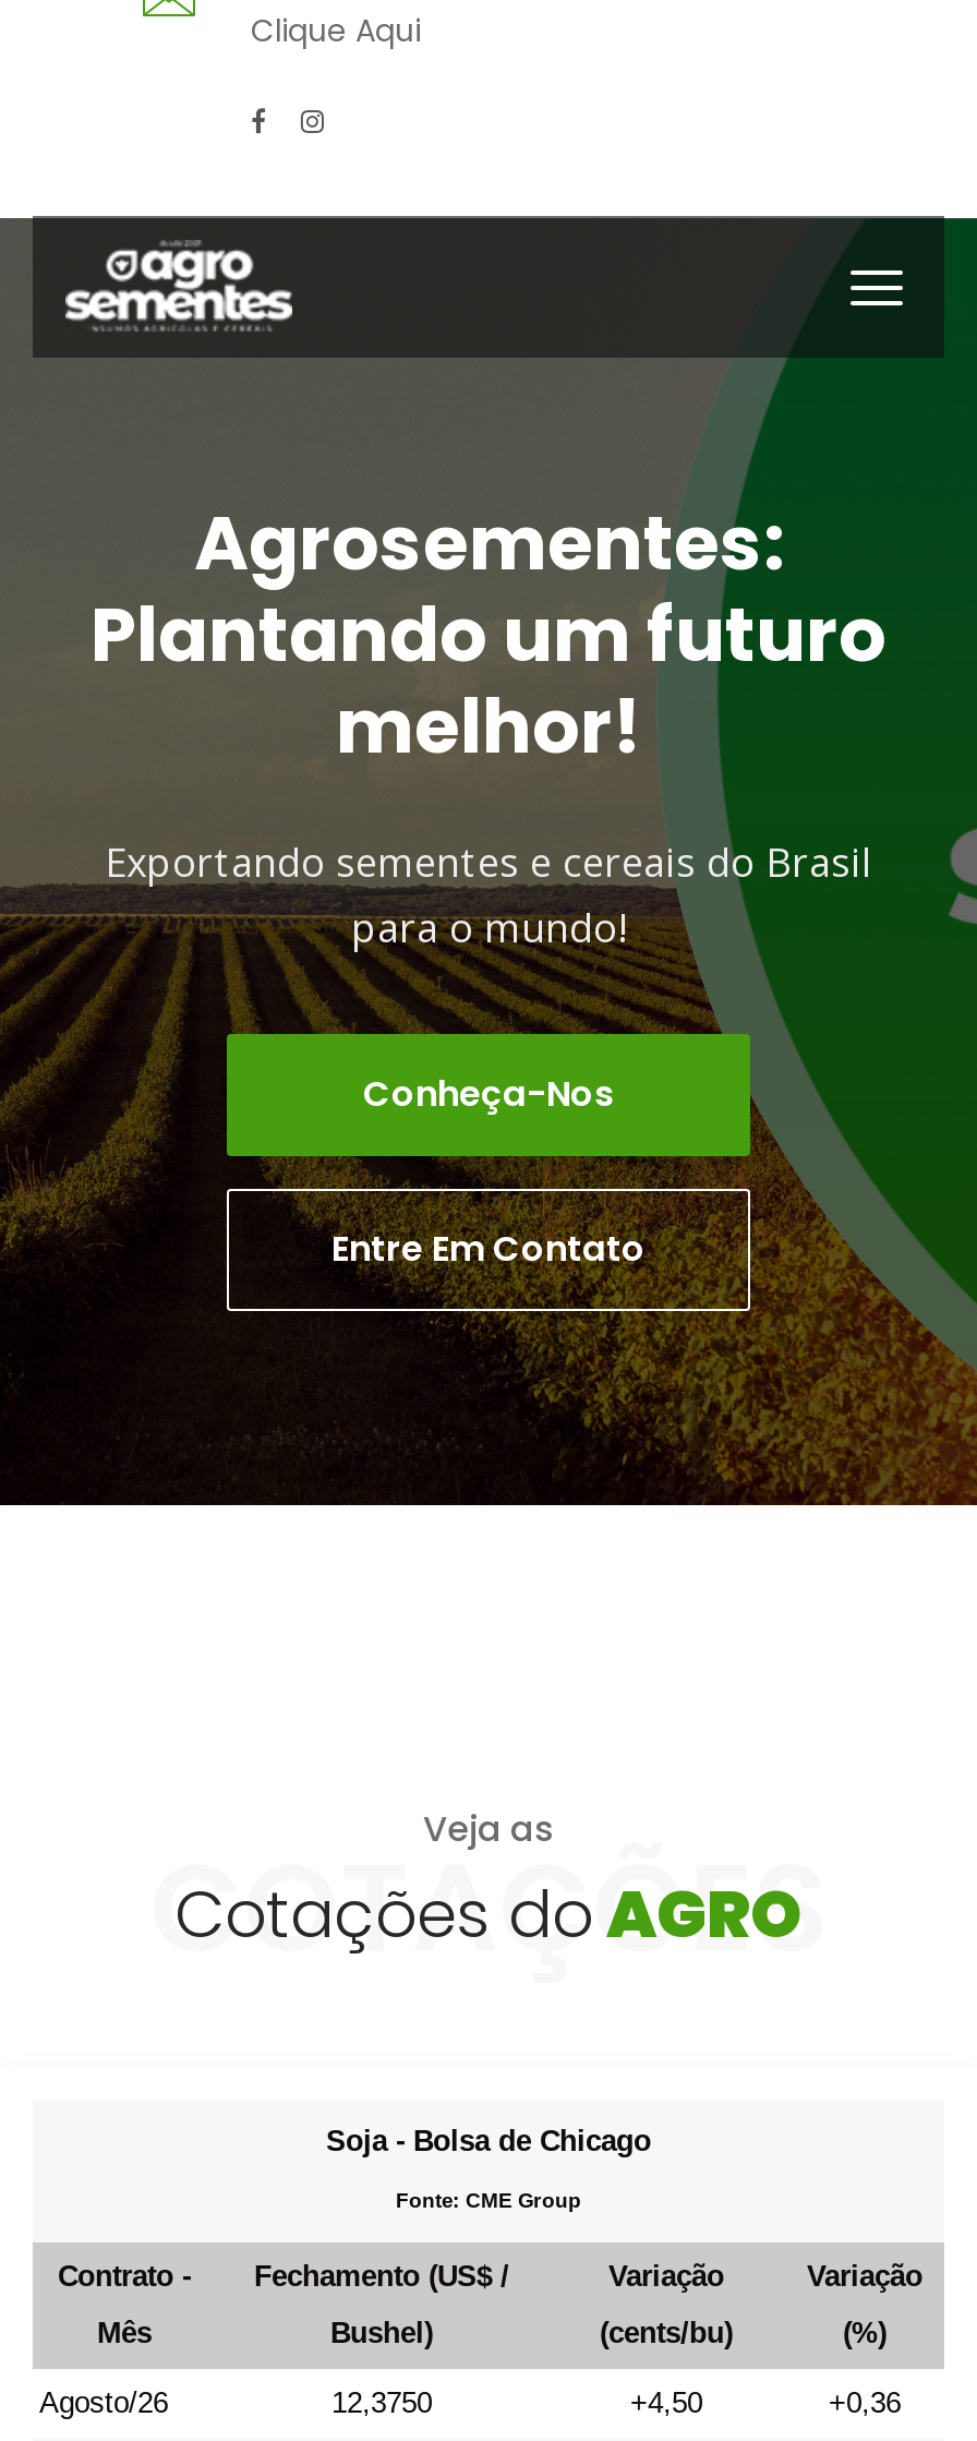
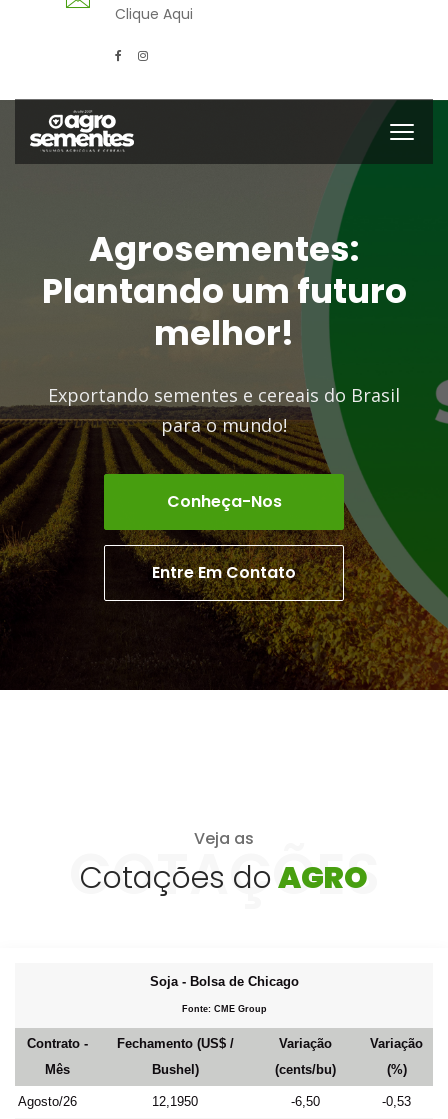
[331,2386,432,2419] 12,3750 -> [152,1094,198,1109] 12,1950
[630,2386,702,2419] +4,50 -> [291,1094,320,1109] -6,50
[829,2386,901,2419] +0,36 -> [382,1094,411,1109] -0,53

